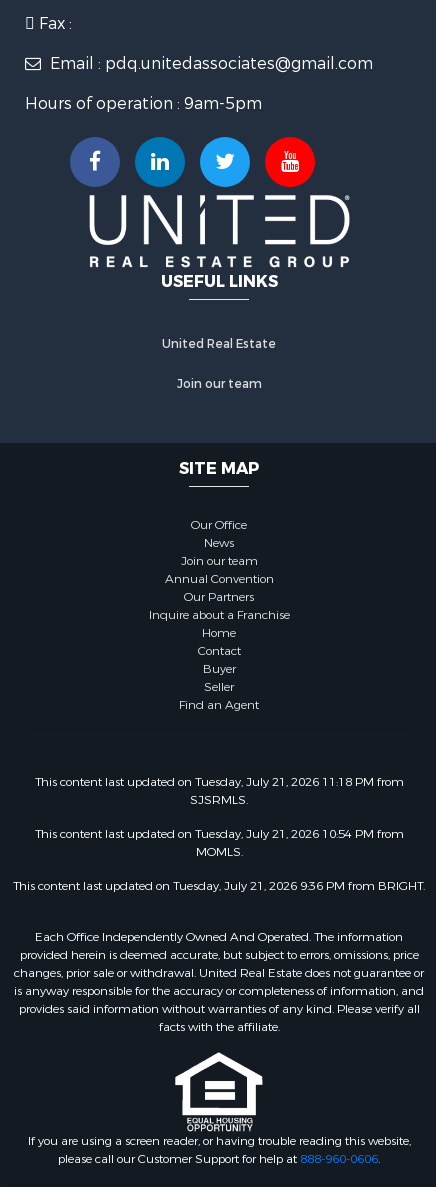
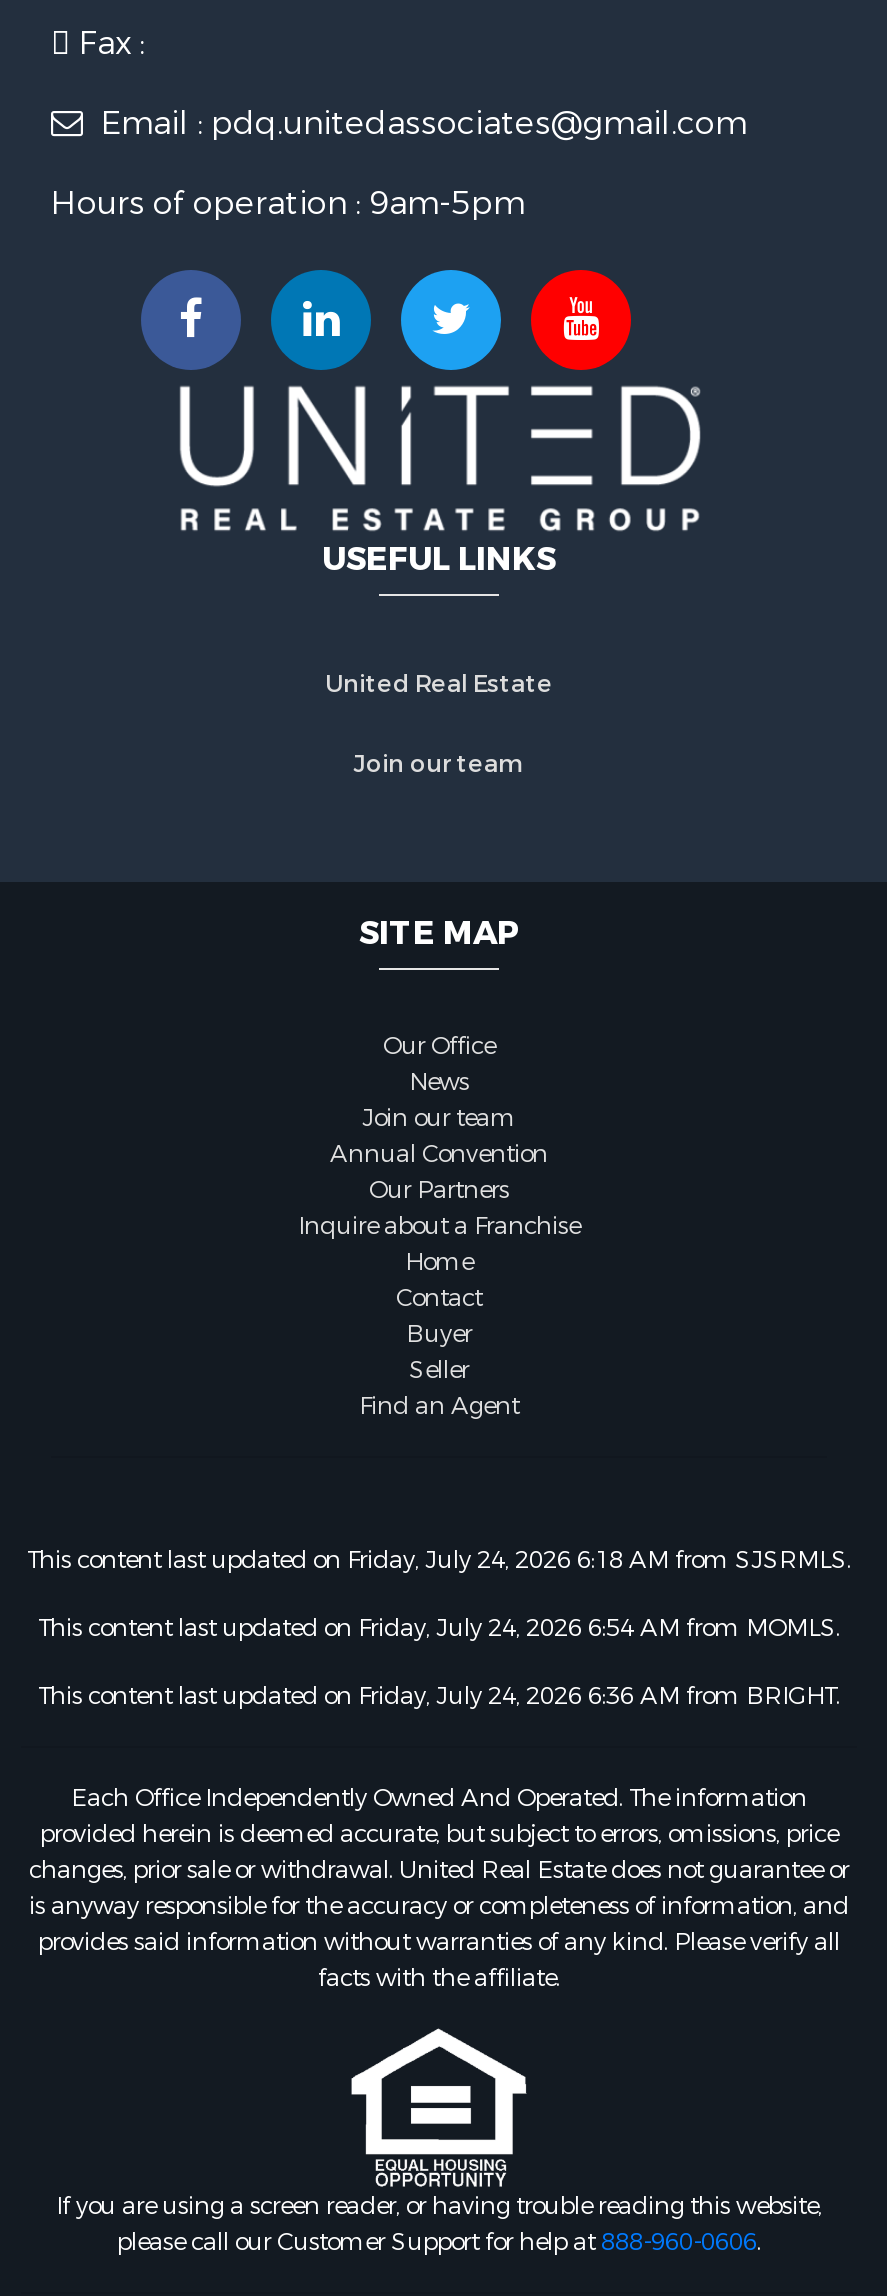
[34,774,403,808] This content last updated on Tuesday, July 21, 2026 11:18 PM from | SJSRMLS. -> [27,1544,851,1576] This content last updated on Friday, July 24, 2026 6:18 AM from SJSRMLS.
[34,826,403,860] This content last updated on Tuesday, July 21, 2026 10:54 PM from | MOMLS. -> [38,1612,840,1644] This content last updated on Friday, July 24, 2026 6:54 AM from MOMLS.
[13,878,425,894] This content last updated on Tuesday, July 21, 2026 9:36 PM from BRIGHT. -> [38,1680,840,1712] This content last updated on Friday, July 24, 2026 6:36 AM from BRIGHT.

